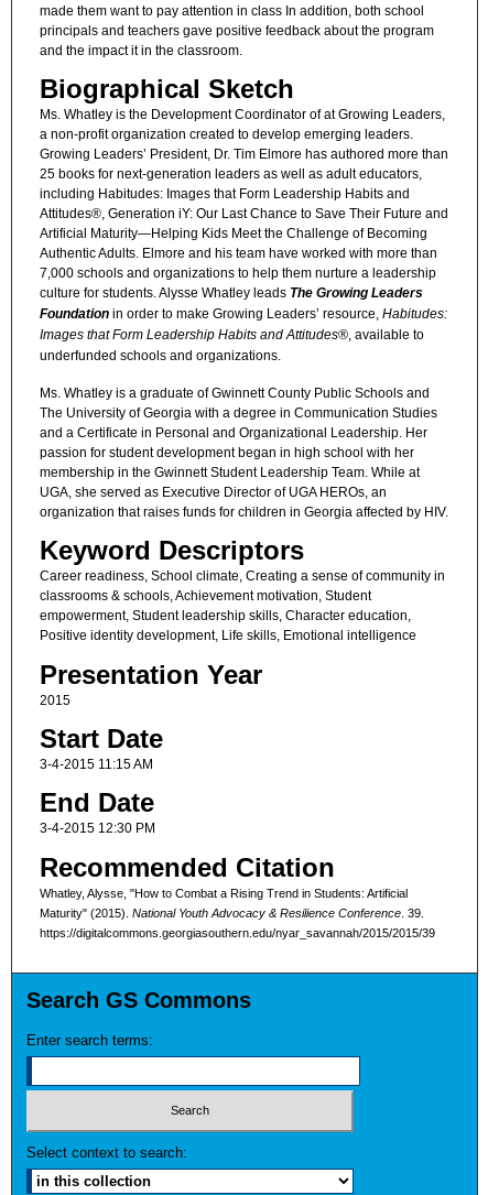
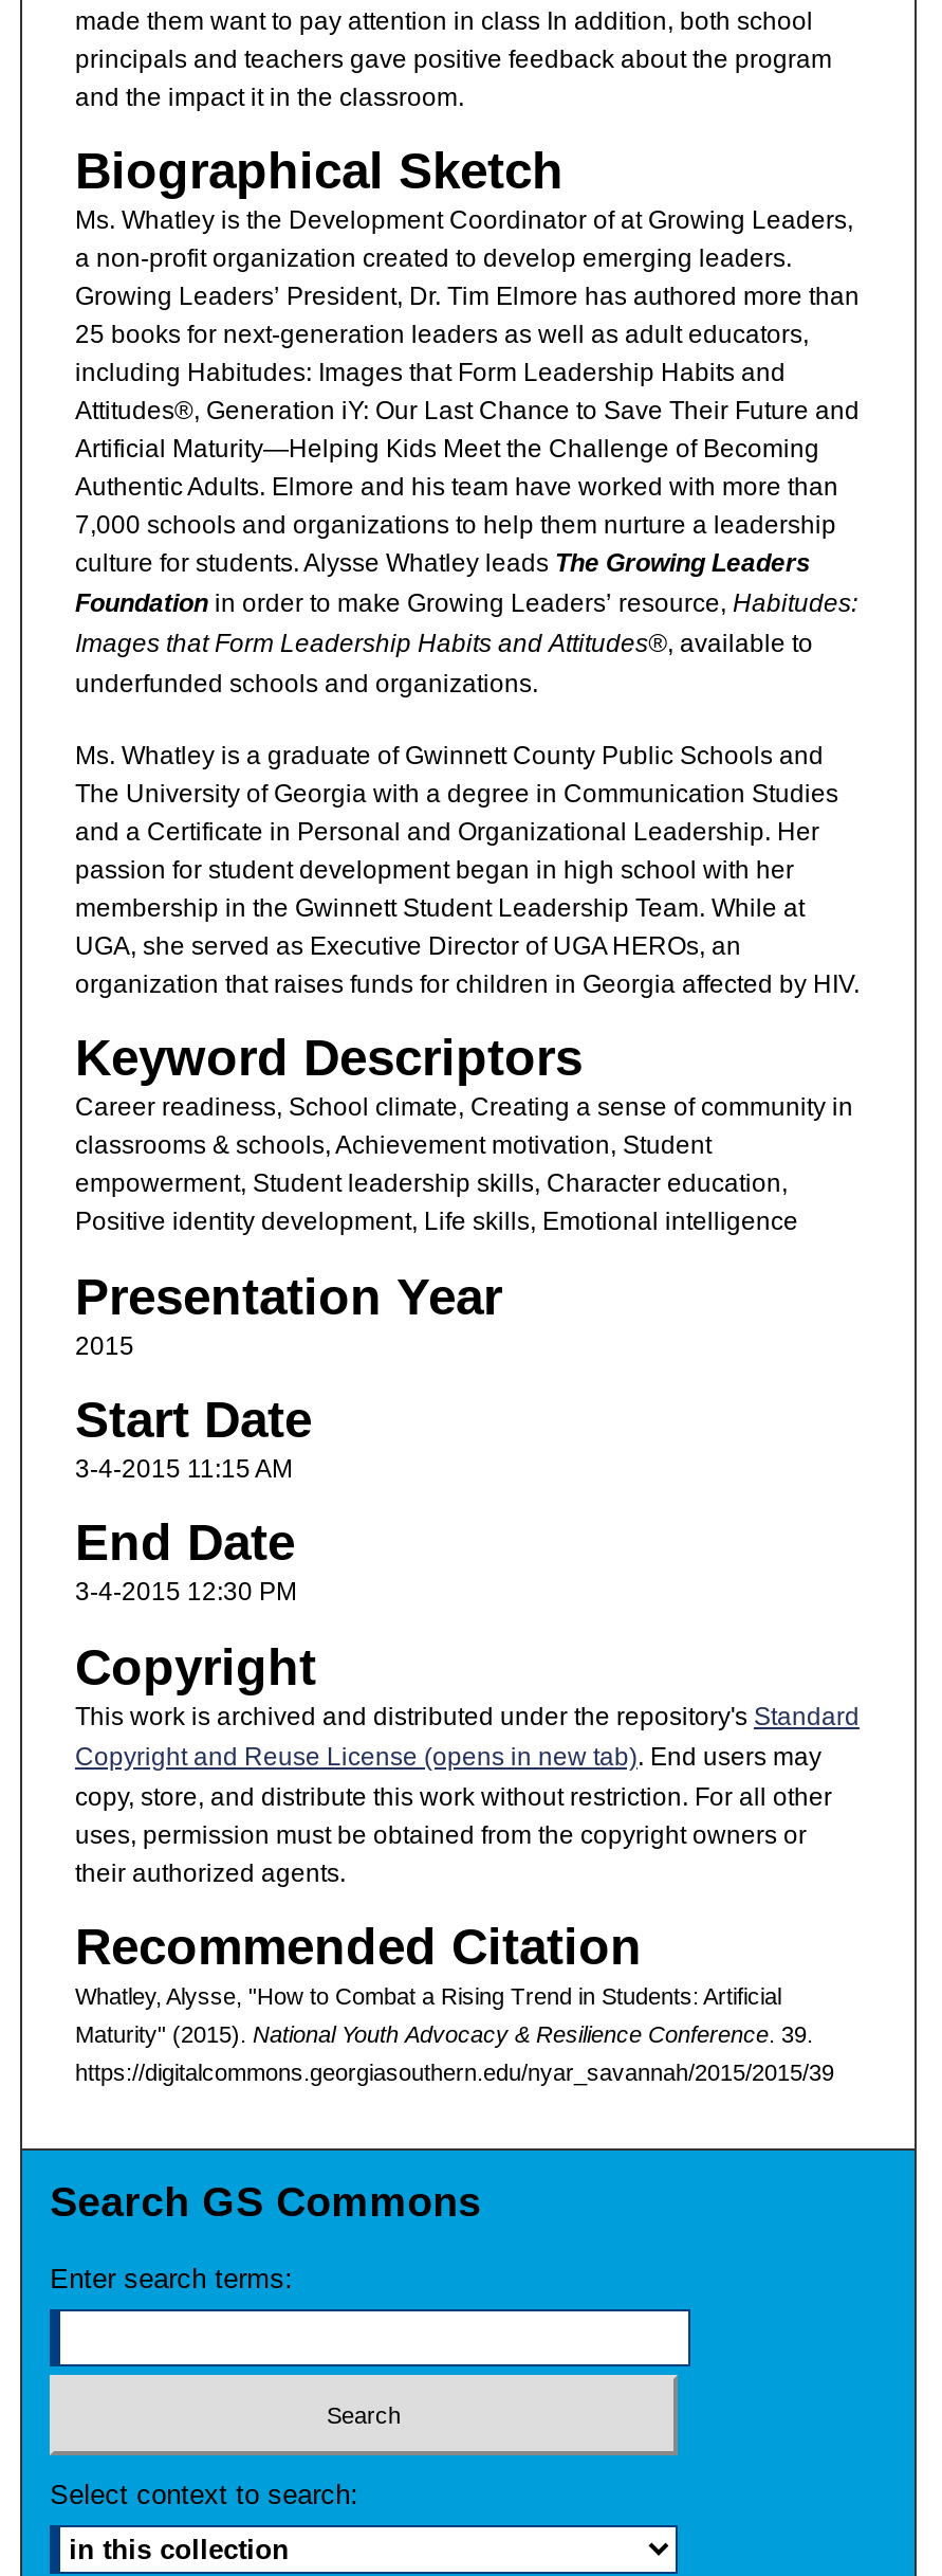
none -> [75,1638,860,1888] Copyright | This work is archived and distributed under the repository's Standard | Copyright and Reuse License (opens in new tab). End users may | copy, store, and distribute this work without restriction. For all other | uses, permission must be obtained from the copyright owners or | their authorized agents.

